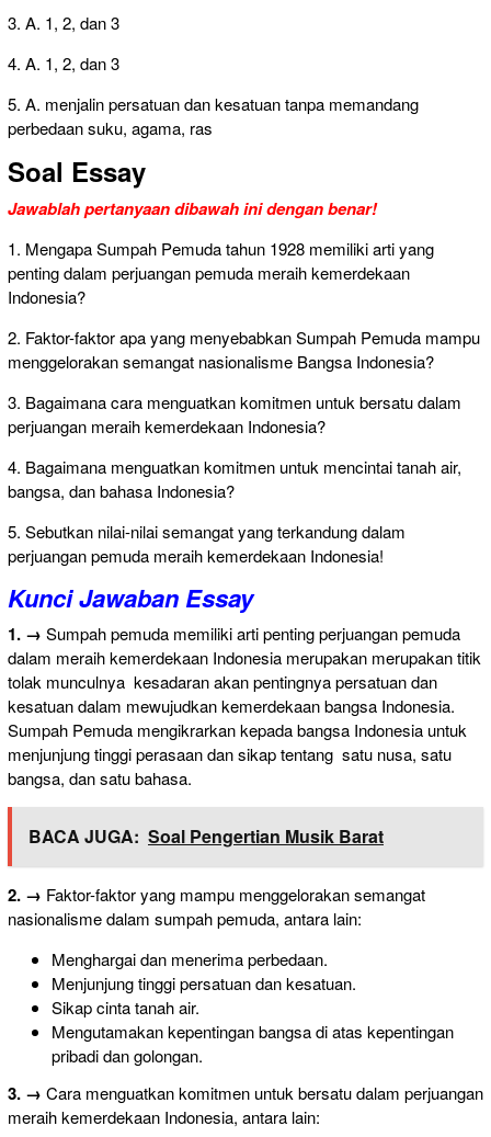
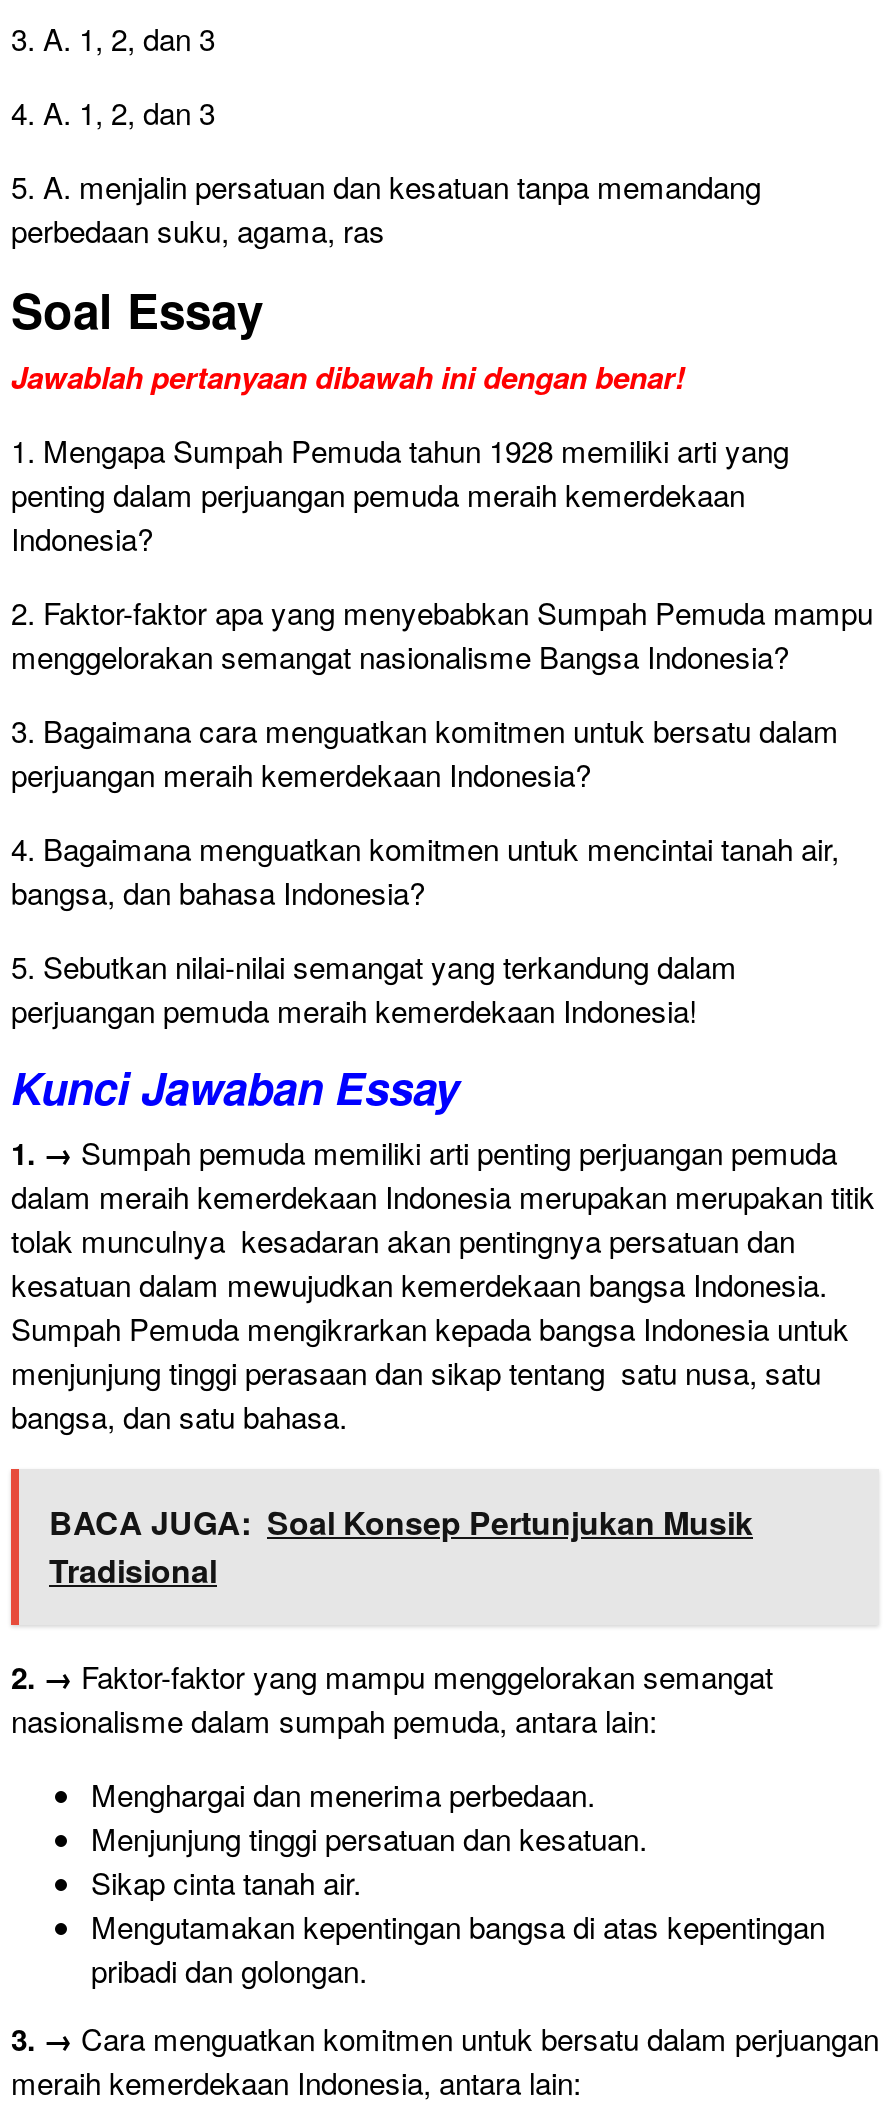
[28,824,384,849] BACA JUGA: Soal Pengertian Musik Barat -> [49,1500,753,1594] BACA JUGA: Soal Konsep Pertunjukan Musik | Tradisional

